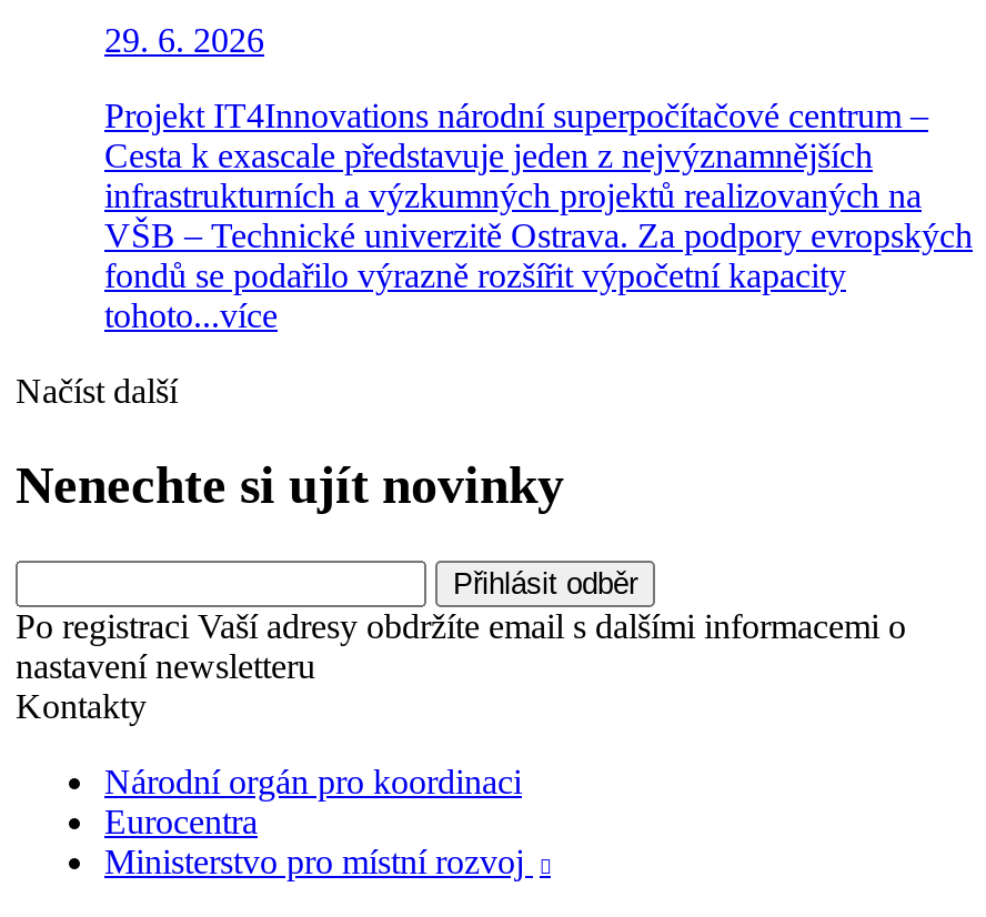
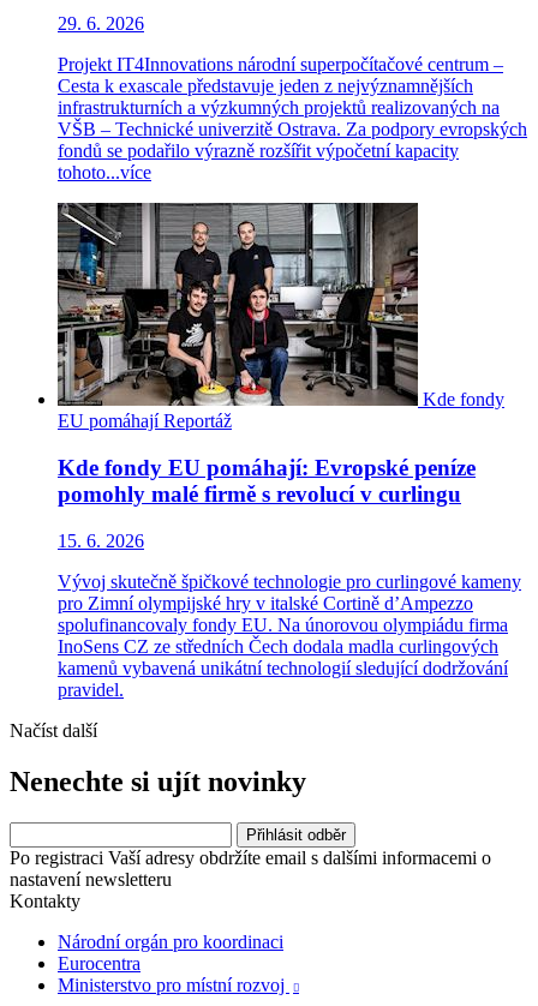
none -> [56,202,521,700] [image] | Kde fondy | EU pomáhají Reportáž | Kde fondy EU pomáhají: Evropské peníze | pomohly malé firmě s revolucí v curlingu | 15. 6. 2026 | Vývoj skutečně špičkové technologie pro curlingové kameny | pro Zimní olympijské hry v italské Cortině d’Ampezzo | spolufinancovaly fondy EU. Na únorovou olympiádu firma | InoSens CZ ze středních Čech dodala madla curlingových | kamenů vybavená unikátní technologií sledující dodržování | pravidel.

